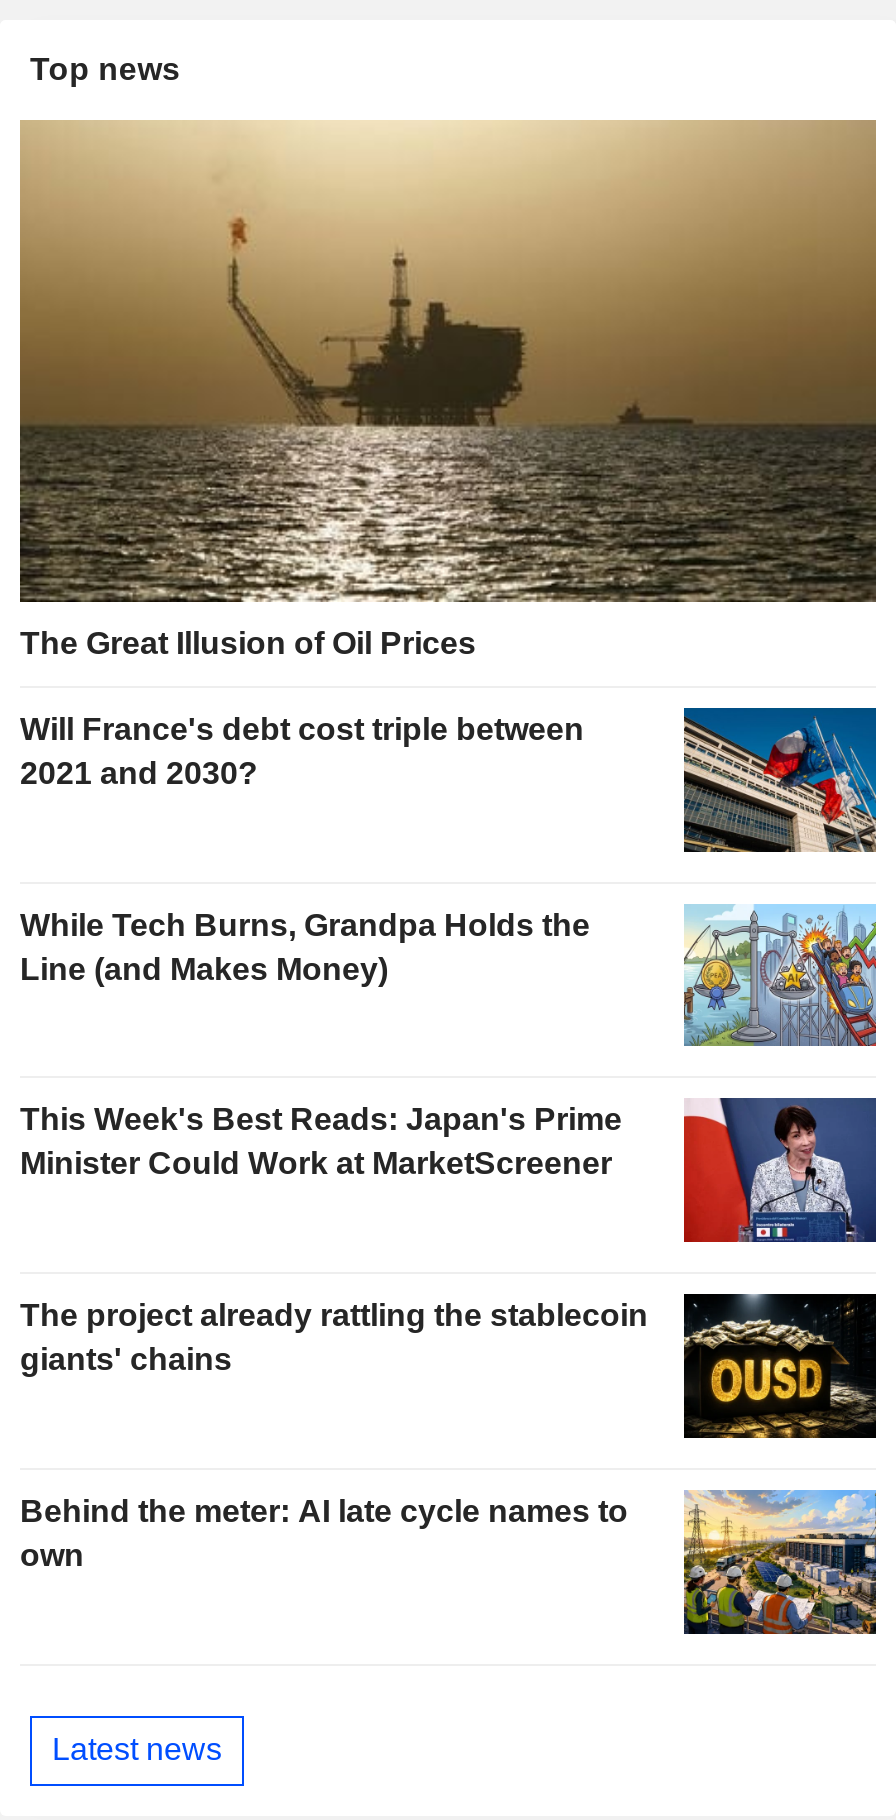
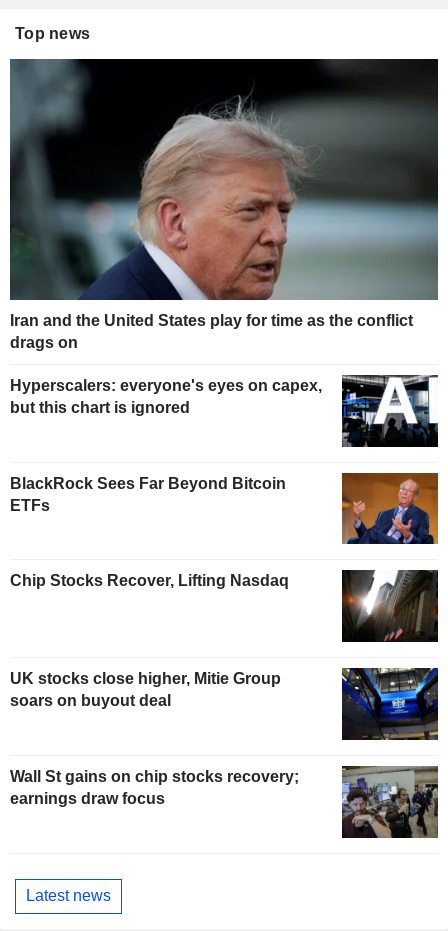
[18,118,878,659] [image] | The Great Illusion of Oil Prices -> [9,58,439,351] [image] | Iran and the United States play for time as the conflict | drags on
[20,711,584,789] Will France's debt cost triple between | 2021 and 2030? -> [10,377,322,416] Hyperscalers: everyone's eyes on capex, | but this chart is ignored
[682,706,878,854] [image] -> [342,374,439,448] [image]
[20,907,590,985] While Tech Burns, Grandpa Holds the | Line (and Makes Money) -> [10,474,286,513] BlackRock Sees Far Beyond Bitcoin | ETFs
[684,904,878,1048] [image] -> [341,472,439,545] [image]
[20,1103,622,1181] This Week's Best Reads: Japan's Prime | Minister Could Work at MarketScreener -> [10,572,289,589] Chip Stocks Recover, Lifting Nasdaq
[682,1096,878,1244] [image] -> [341,569,439,643] [image]
[20,1298,648,1376] The project already rattling the stablecoin | giants' chains -> [10,670,281,709] UK stocks close higher, Mitie Group | soars on buyout deal
[682,1292,878,1440] [image] -> [341,667,439,741] [image]
[20,1494,628,1572] Behind the meter: AI late cycle names to | own -> [10,768,299,807] Wall St gains on chip stocks recovery; | earnings draw focus
[684,1488,878,1636] [image] -> [341,765,438,838] [image]

